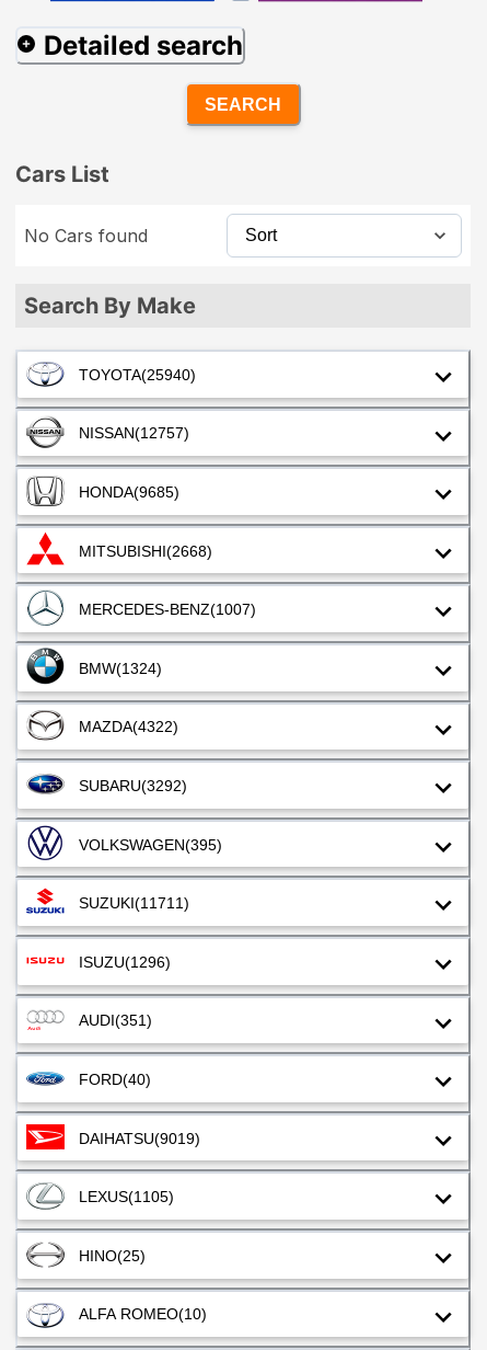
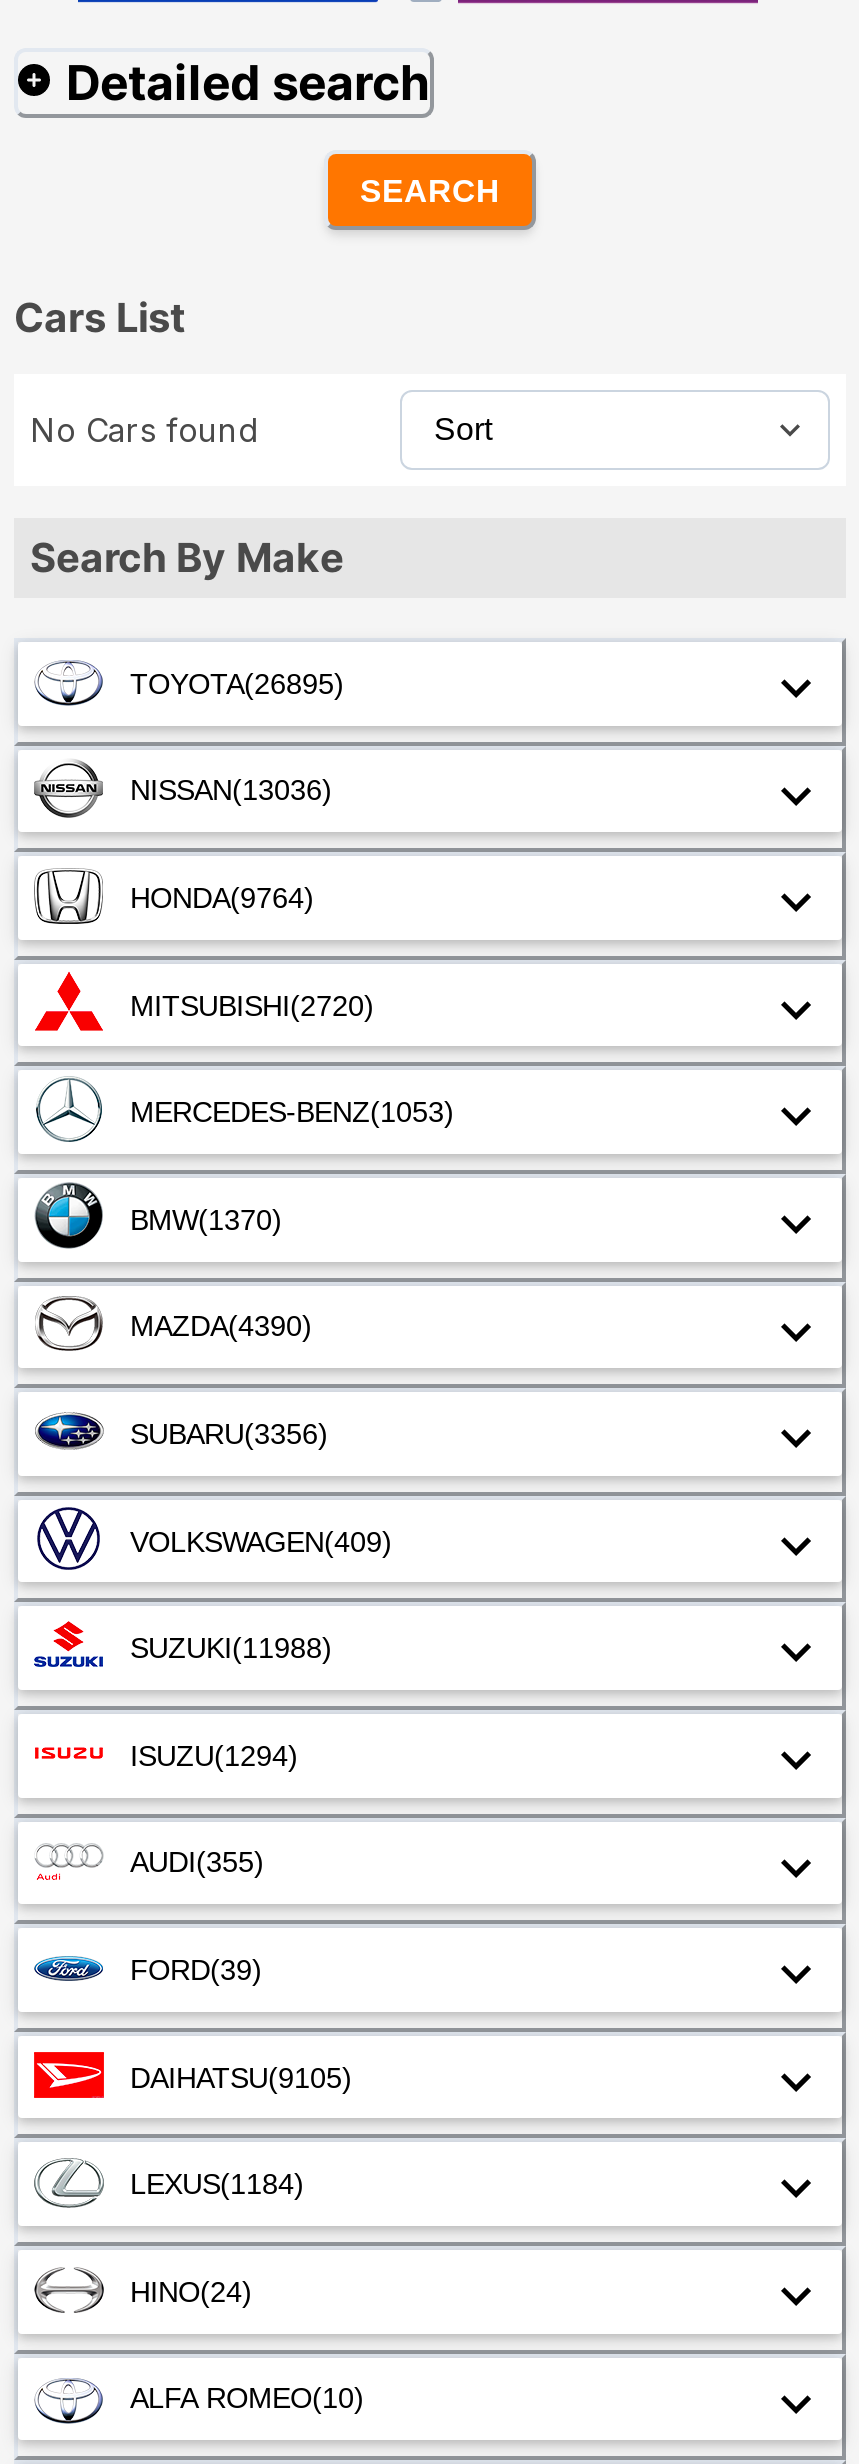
[79,366,196,383] TOYOTA(25940) -> [130,668,344,700] TOYOTA(26895)
[79,425,189,442] NISSAN(12757) -> [130,775,332,807] NISSAN(13036)
[79,483,179,501] HONDA(9685) -> [130,882,314,914] HONDA(9764)
[79,542,212,560] MITSUBISHI(2668) -> [130,989,374,1021] MITSUBISHI(2720)
[79,601,256,618] MERCEDES-BENZ(1007) -> [130,1096,454,1128] MERCEDES-BENZ(1053)
[79,659,162,677] BMW(1324) -> [130,1204,282,1236] BMW(1370)
[79,718,178,736] MAZDA(4322) -> [130,1311,312,1343] MAZDA(4390)
[79,777,187,794] SUBARU(3292) -> [130,1418,328,1450] SUBARU(3356)
[79,836,222,853] VOLKSWAGEN(395) -> [130,1525,392,1557] VOLKSWAGEN(409)
[79,894,189,912] SUZUKI(11711) -> [130,1632,332,1664] SUZUKI(11988)
[79,953,171,971] ISUZU(1296) -> [130,1739,298,1771] ISUZU(1294)
[79,1012,152,1029] AUDI(351) -> [130,1847,264,1879] AUDI(355)
[79,1070,151,1088] FORD(40) -> [130,1954,262,1986] FORD(39)
[79,1129,200,1147] DAIHATSU(9019) -> [130,2061,352,2093] DAIHATSU(9105)
[79,1188,174,1205] LEXUS(1105) -> [130,2168,304,2200] LEXUS(1184)
[79,1247,146,1264] HINO(25) -> [130,2275,252,2307] HINO(24)

